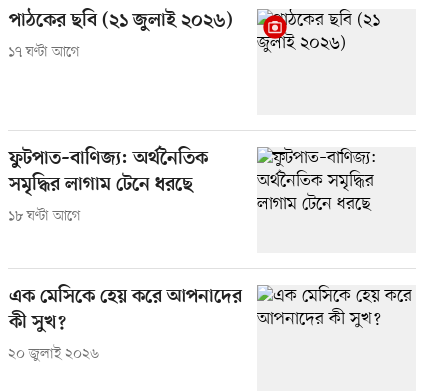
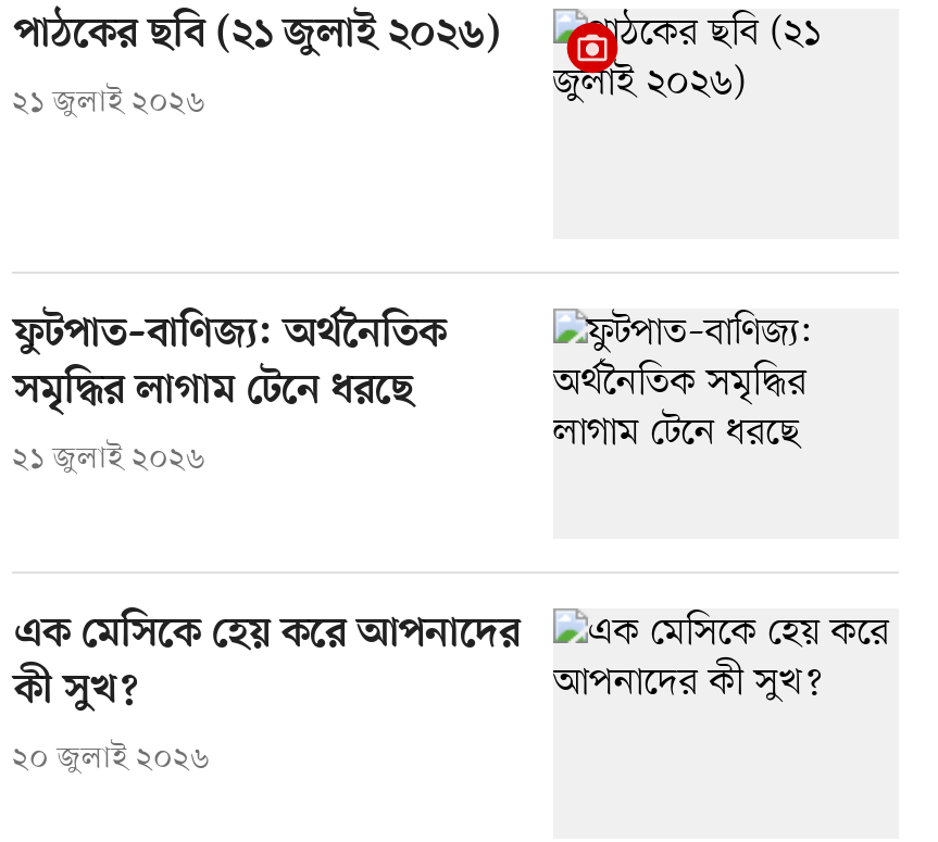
[8,43,80,62] ১৭ ঘণ্টা আগে -> [12,83,205,124] ২১ জুলাই ২০২৬
[8,207,81,226] ১৮ ঘণ্টা আগে -> [12,439,205,481] ২১ জুলাই ২০২৬

